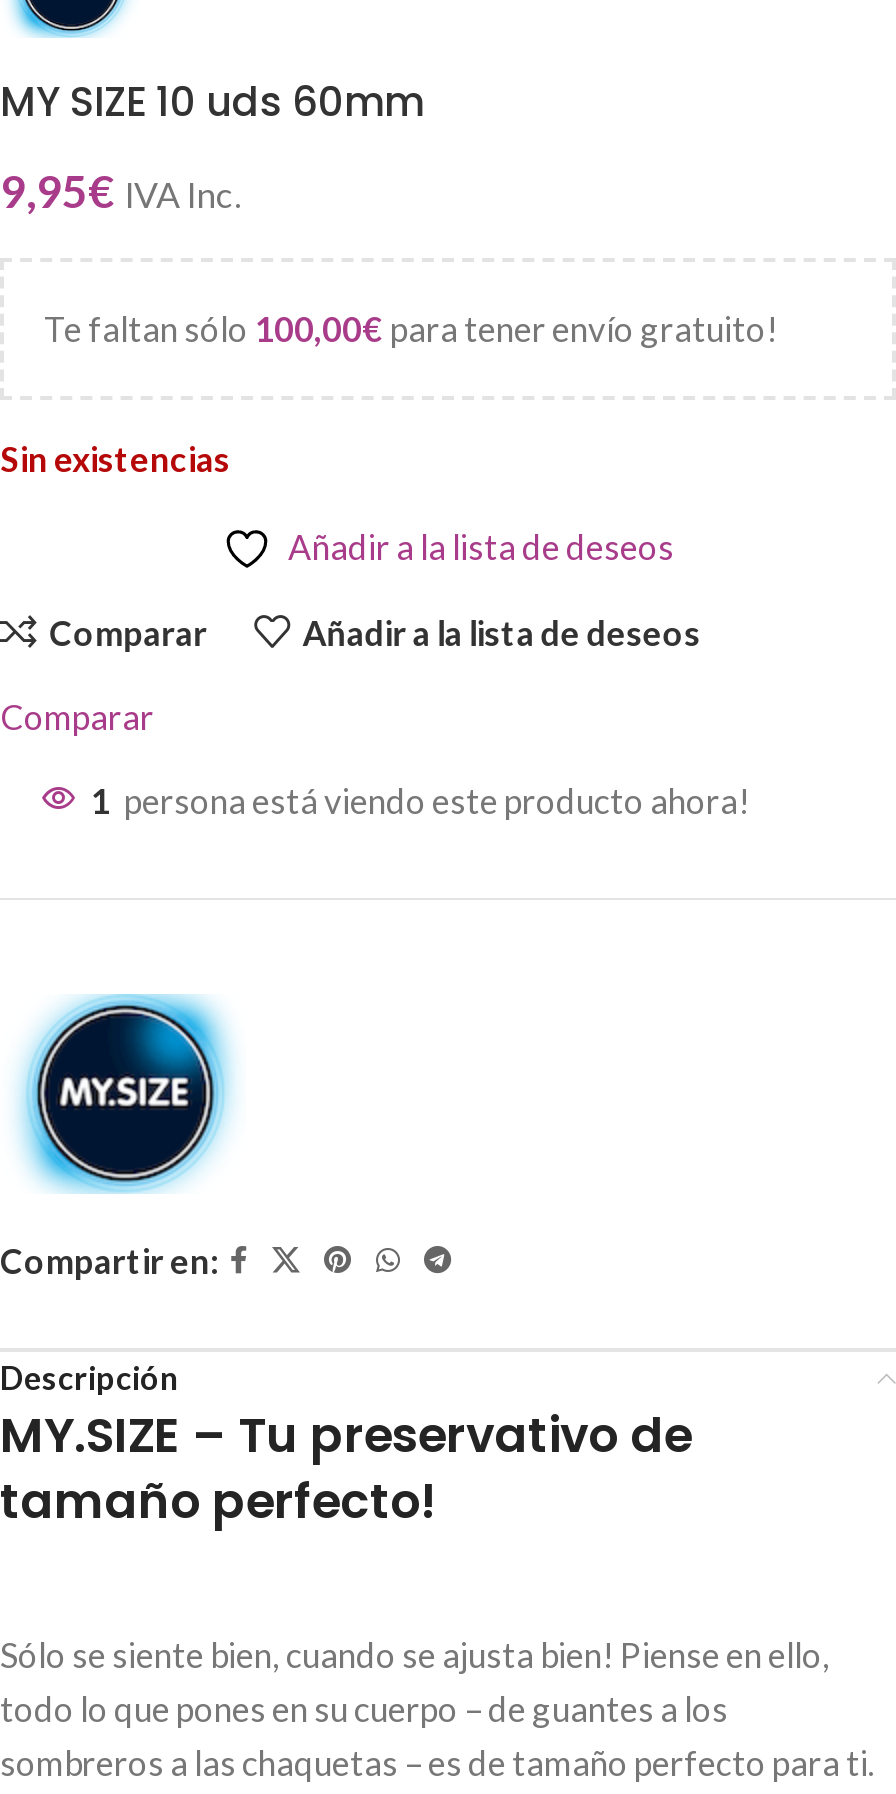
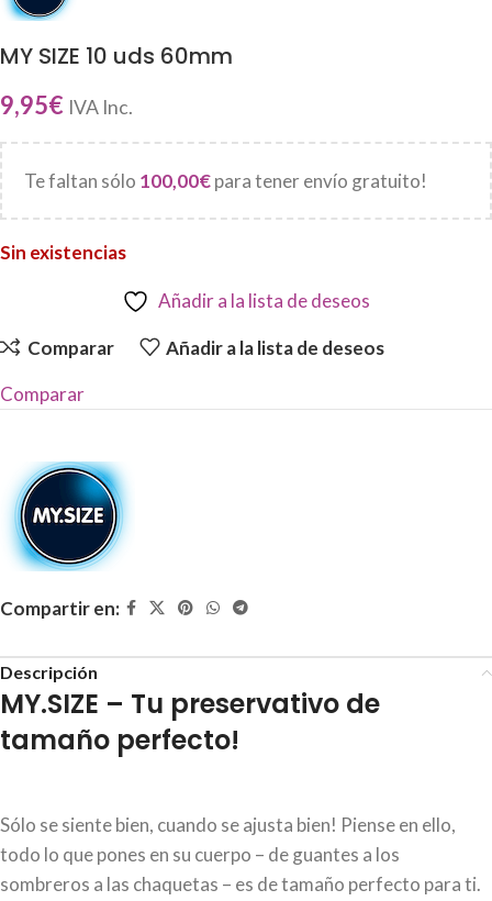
[90,780,750,822] 1 persona está viendo este producto ahora! -> none

